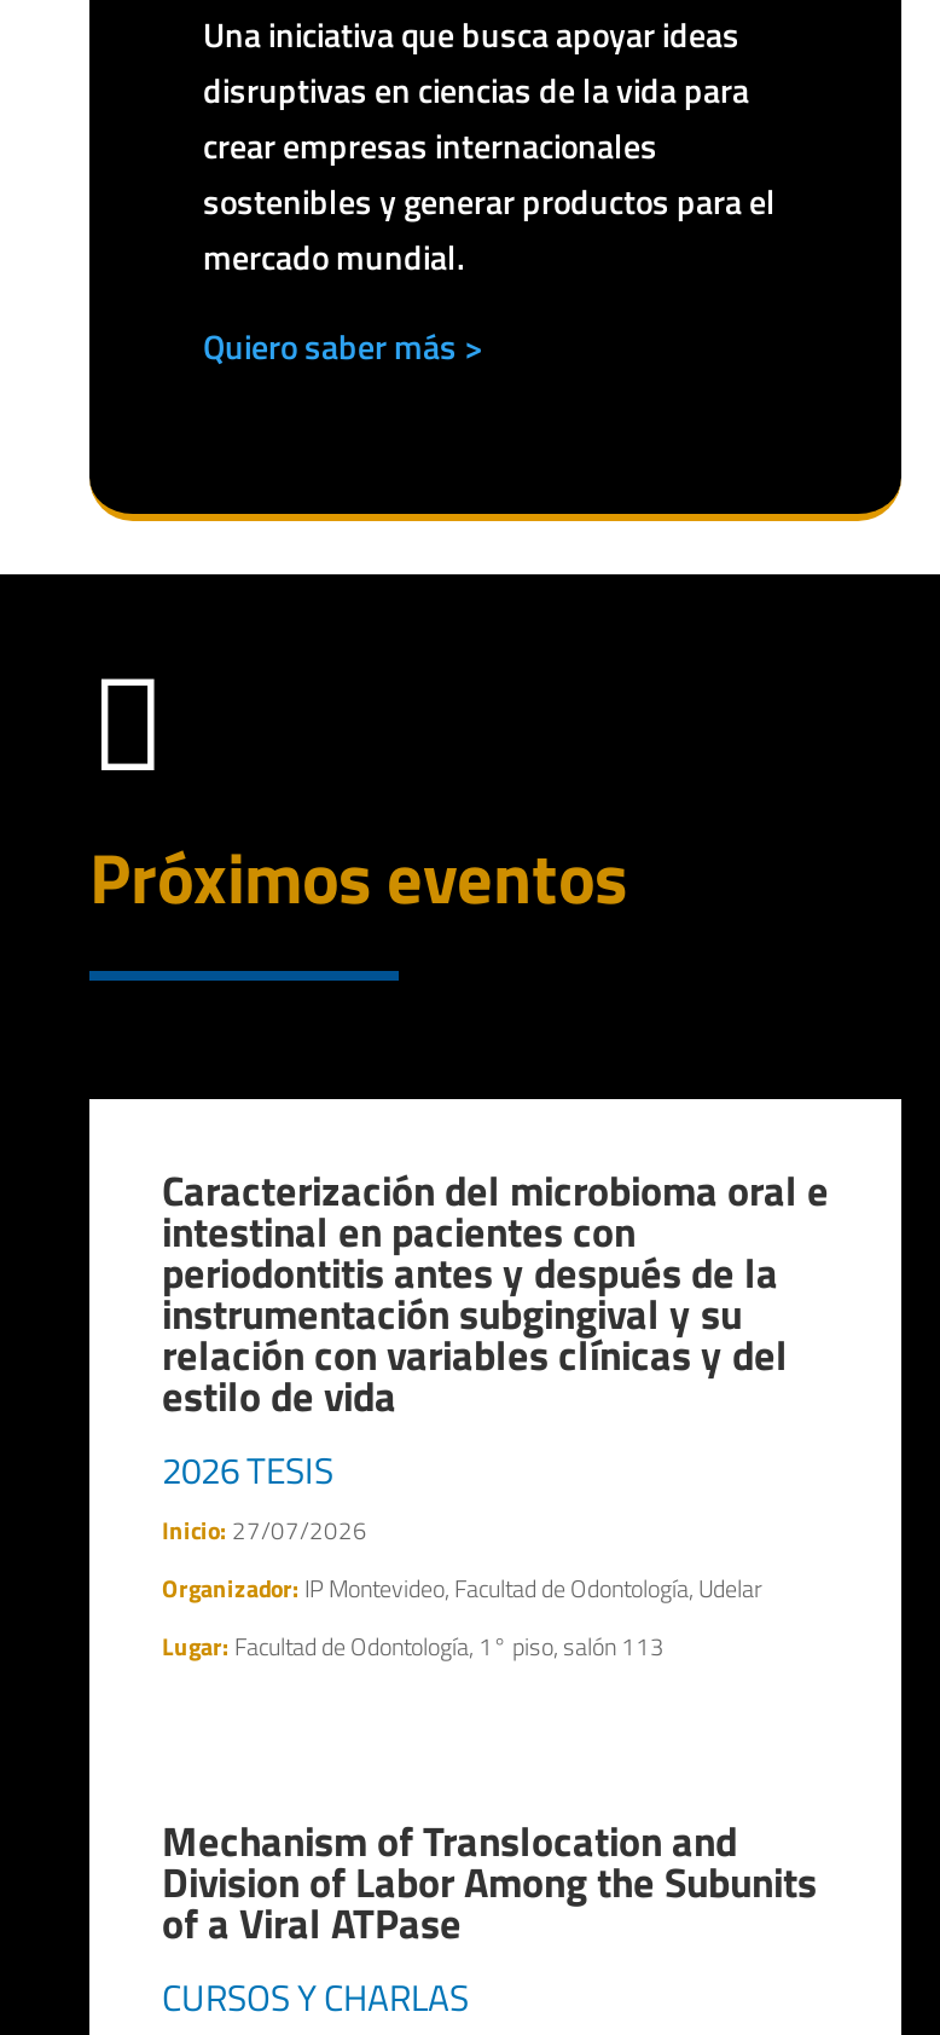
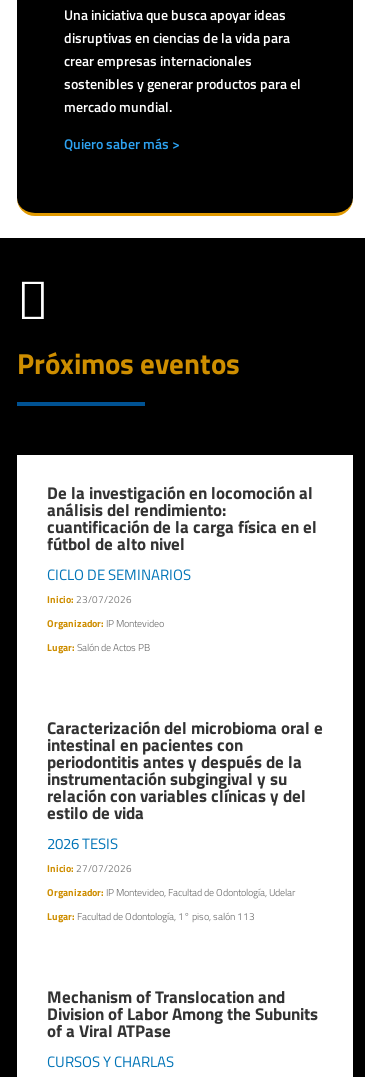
none -> [47,480,317,655] De la investigación en locomoción al | análisis del rendimiento: | cuantificación de la carga física en el | fútbol de alto nivel | CICLO DE SEMINARIOS | Inicio: 23/07/2026 | Organizador: IP Montevideo | Lugar: Salón de Actos PB

